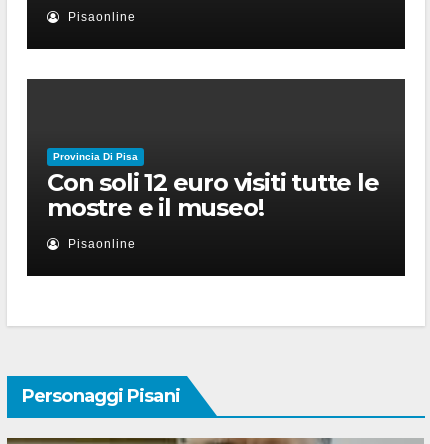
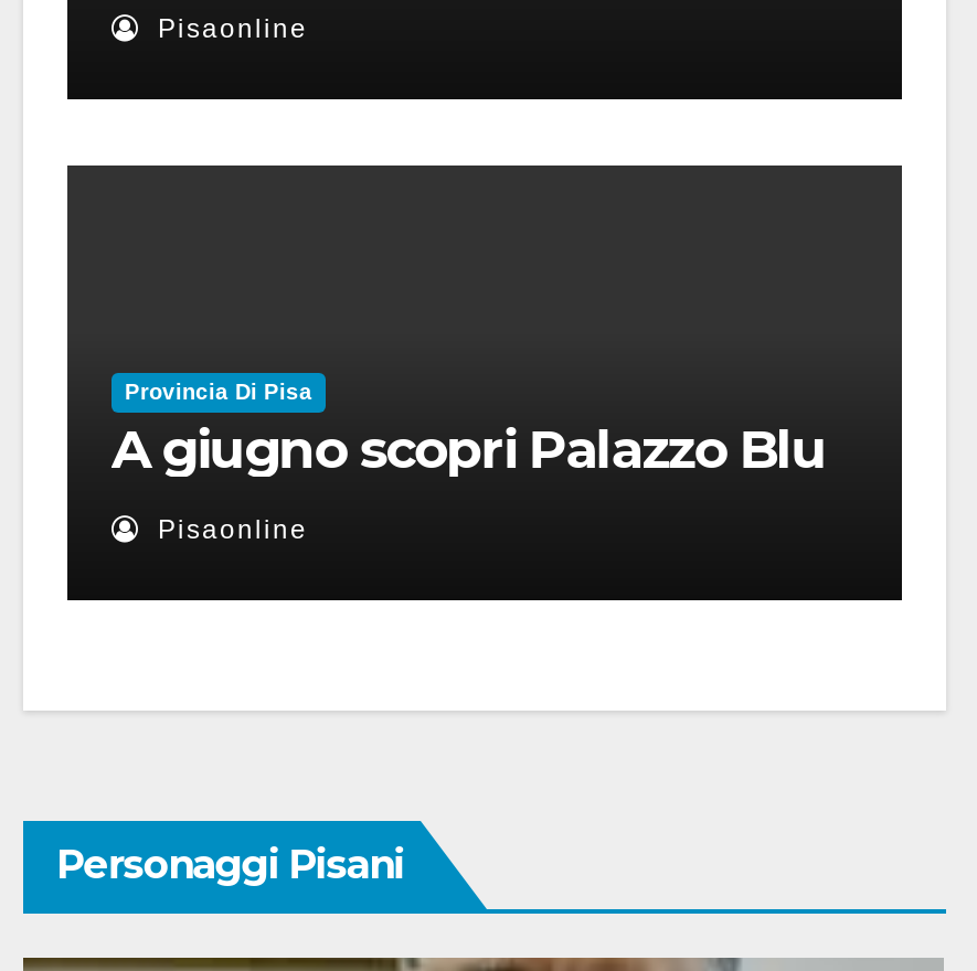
moved [53,151,138,162] -> [125,380,312,404]: Provincia Di Pisa
[47,168,379,222] Con soli 12 euro visiti tutte le | mostre e il museo! -> [111,417,826,481] A giugno scopri Palazzo Blu

